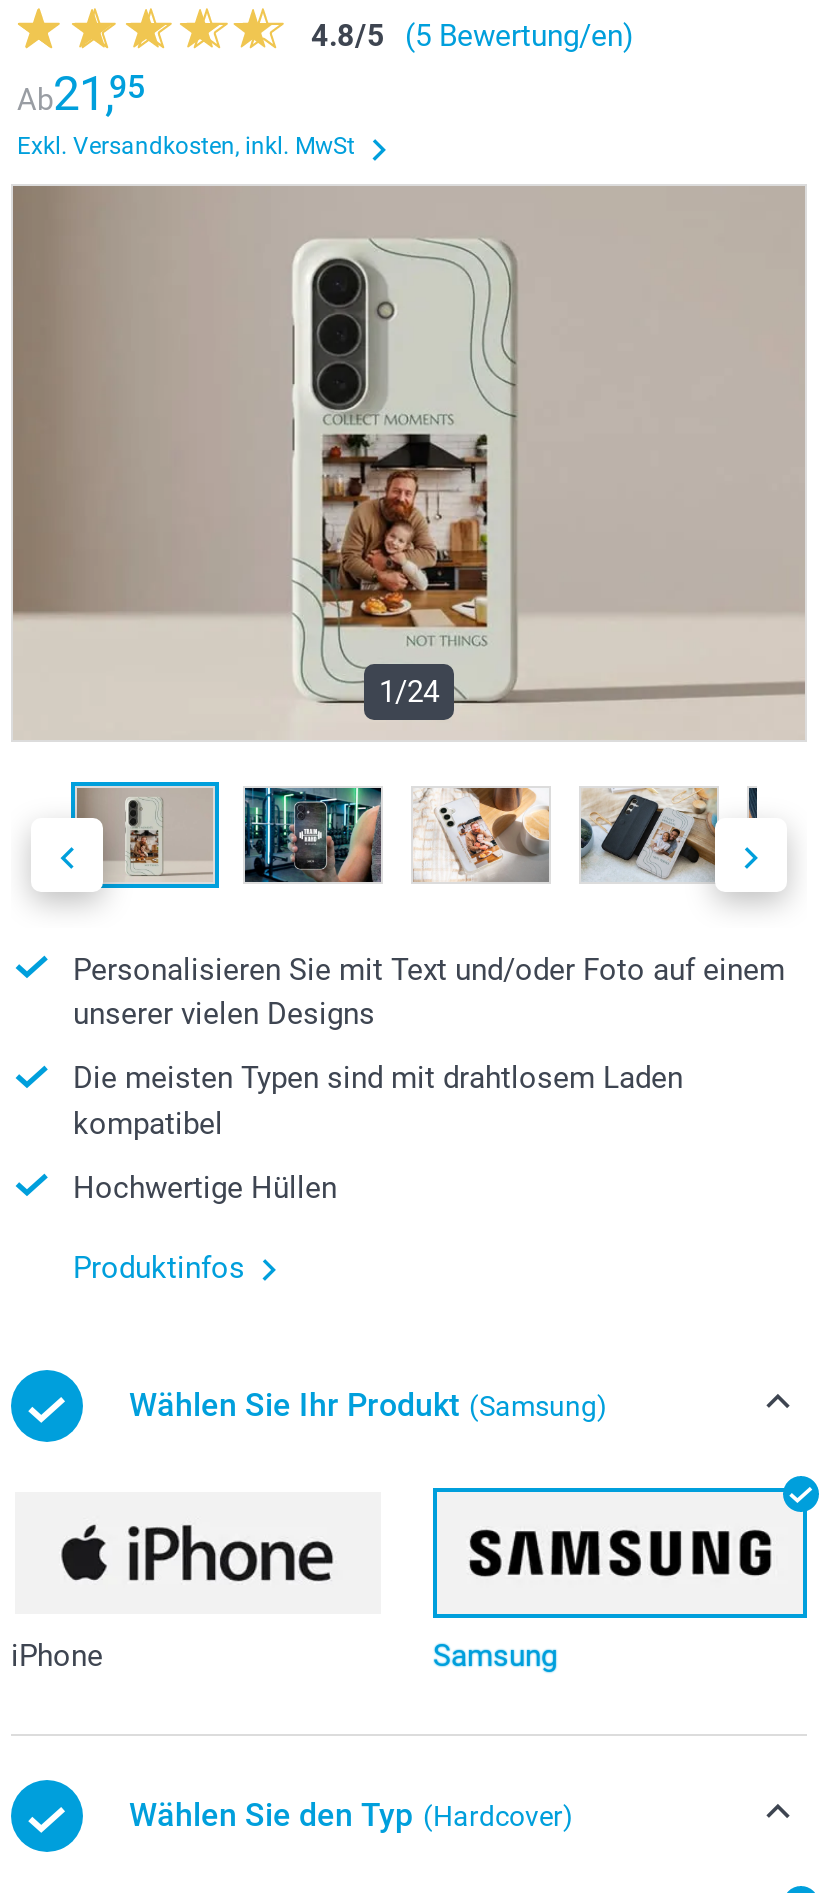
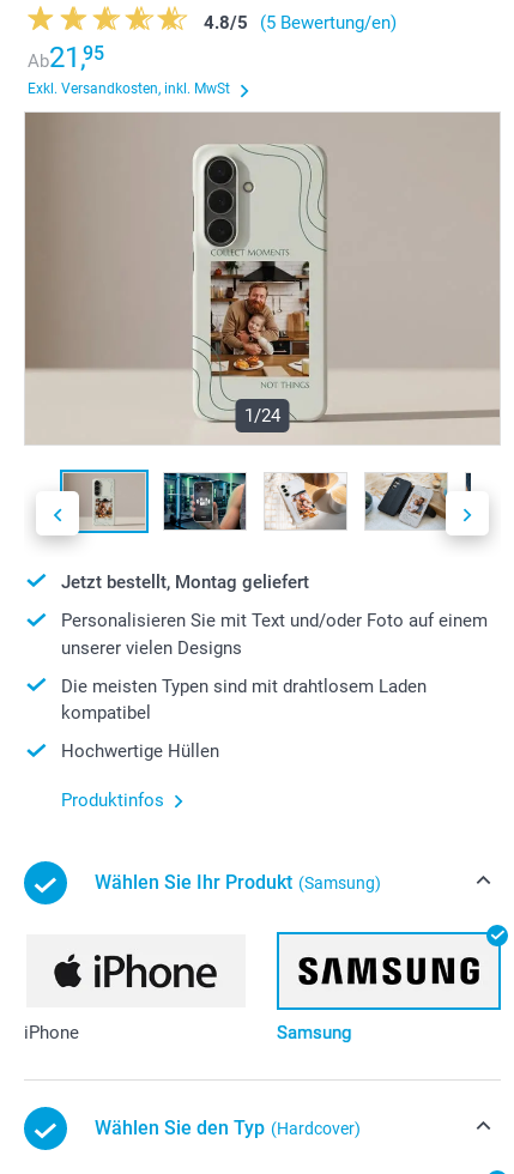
none -> [61,571,309,593] Jetzt bestellt, Montag geliefert

